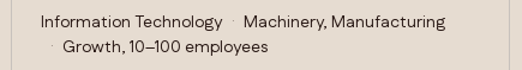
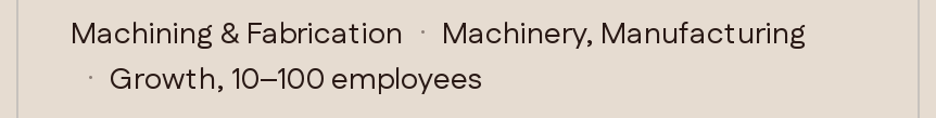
[41,11,222,34] Information Technology -> [71,13,403,56] Machining & Fabrication

